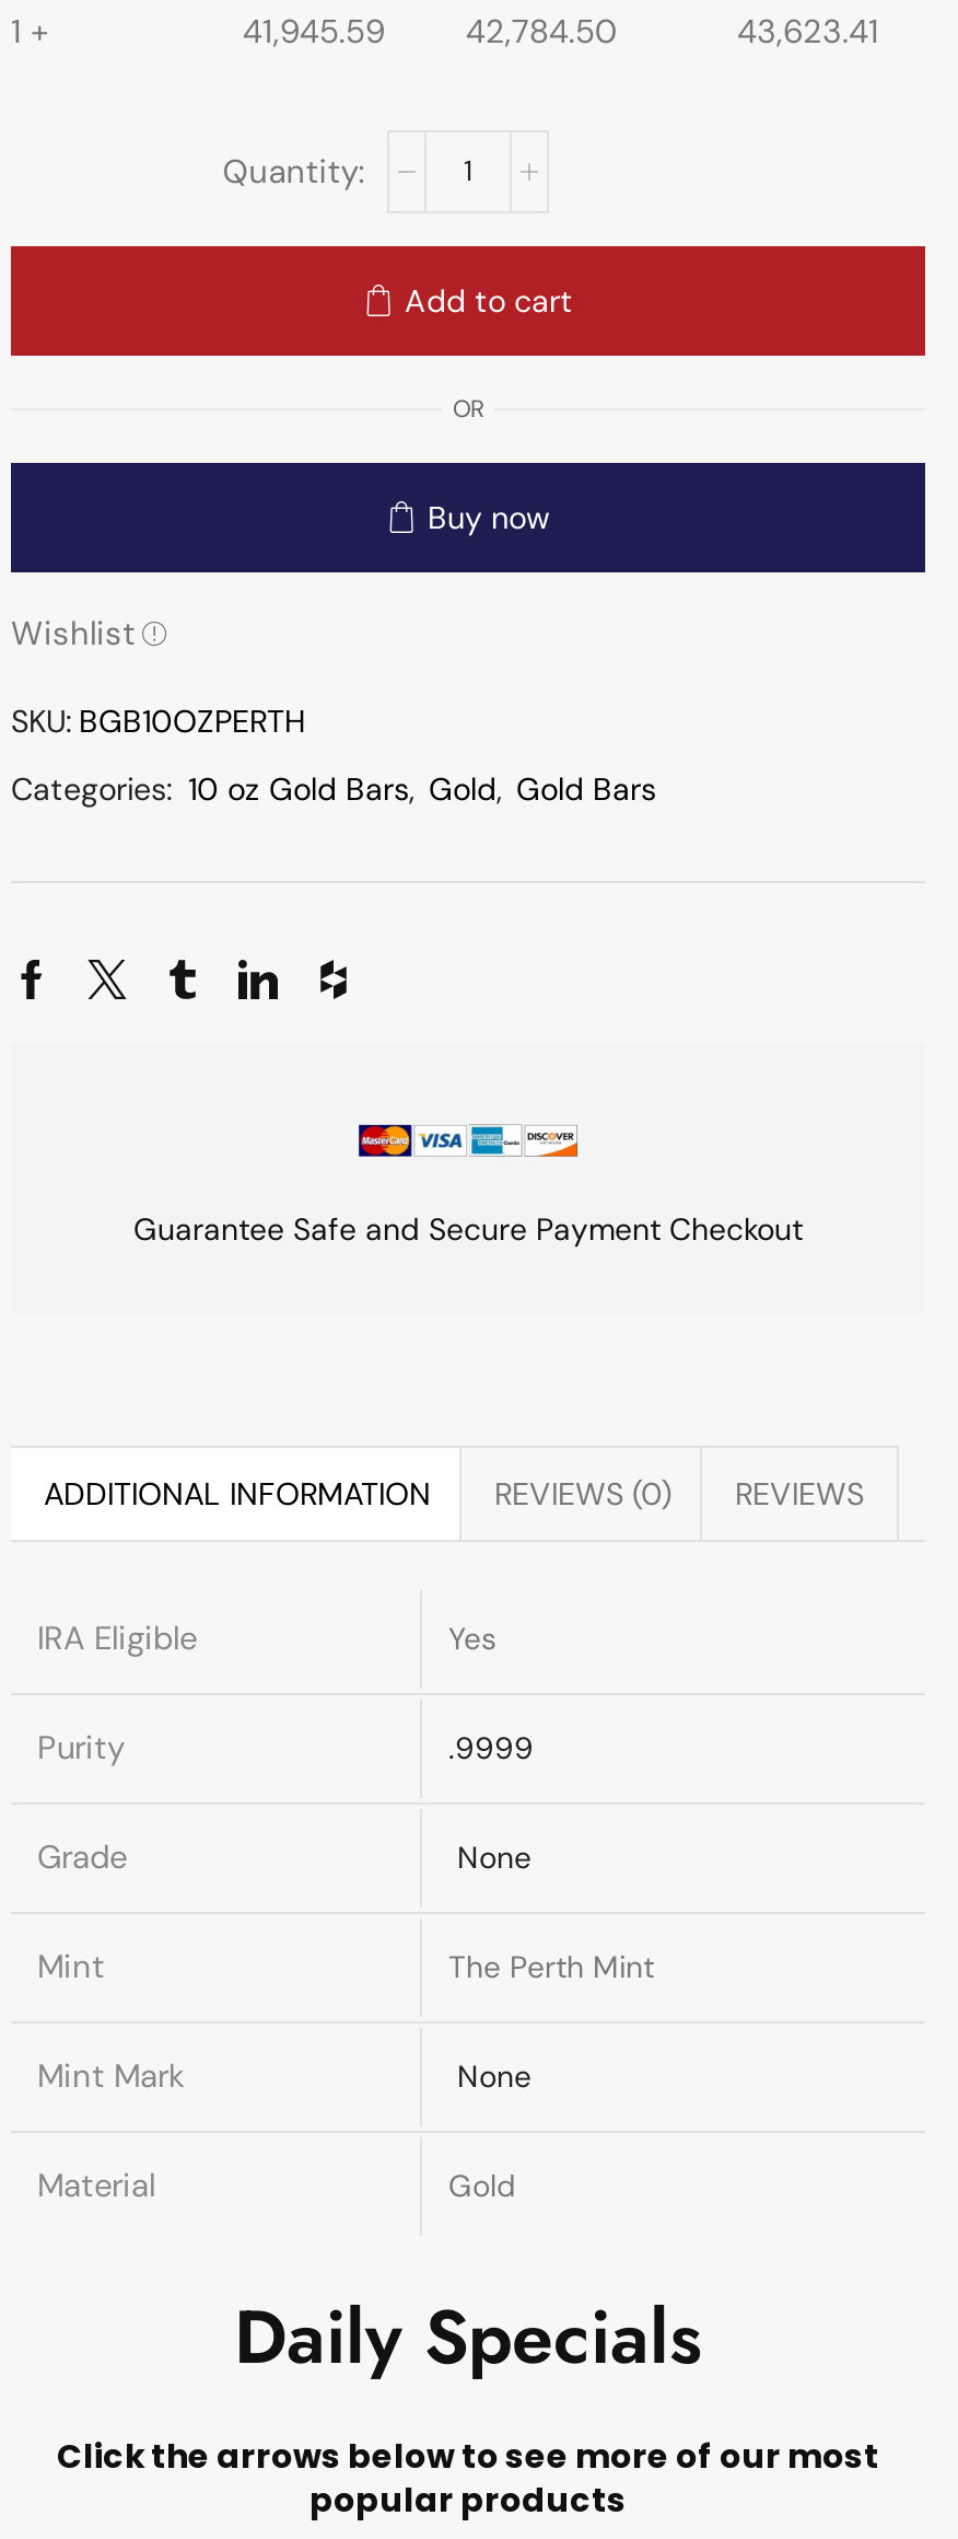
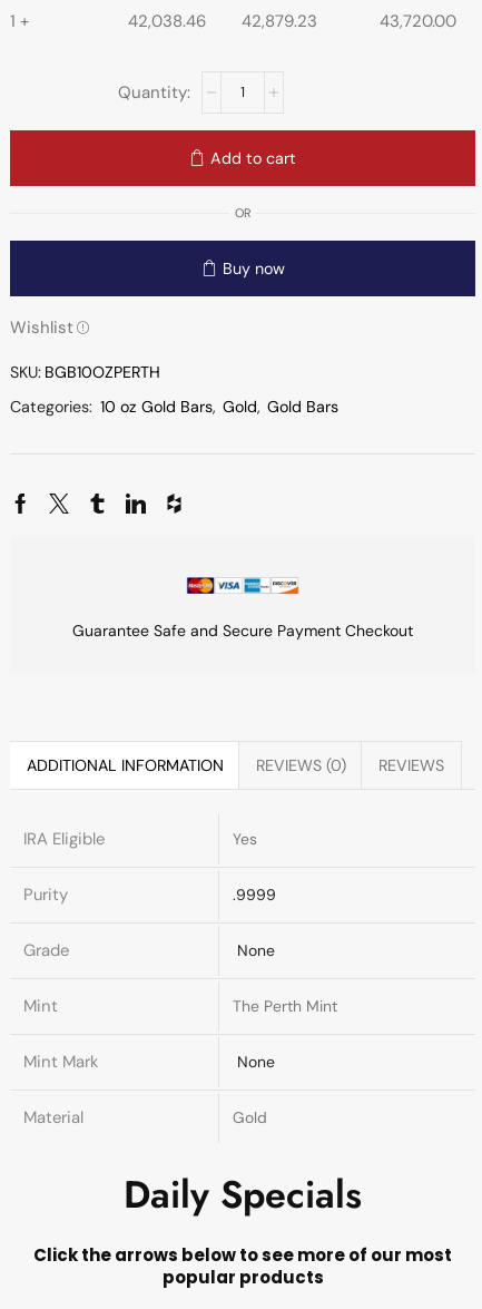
[243,10,385,54] 41,945.59 -> [128,10,206,33] 42,038.46
[466,10,617,54] 42,784.50 -> [241,10,317,33] 42,879.23
[737,10,879,54] 43,623.41 -> [380,10,456,33] 43,720.00

